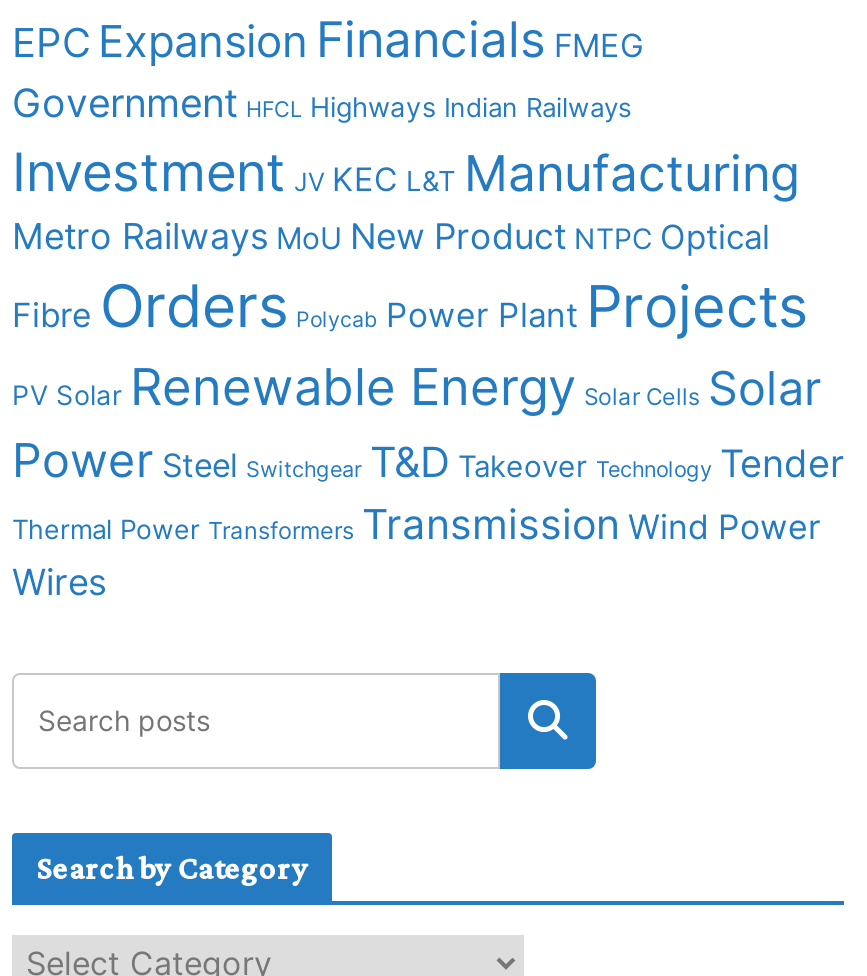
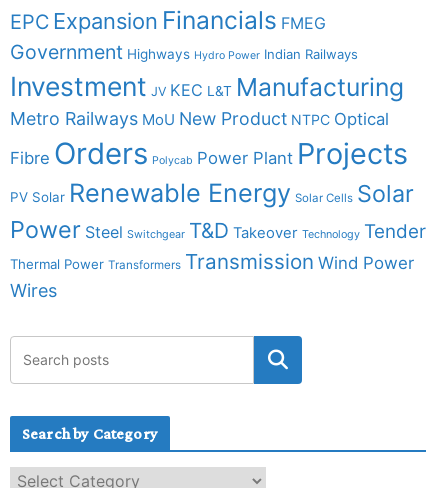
[12,78,632,126] Government HFCL Highways Indian Railways -> [10,40,358,64] Government Highways Hydro Power Indian Railways

